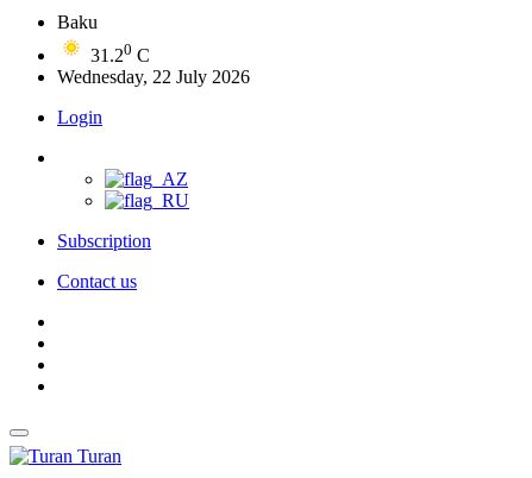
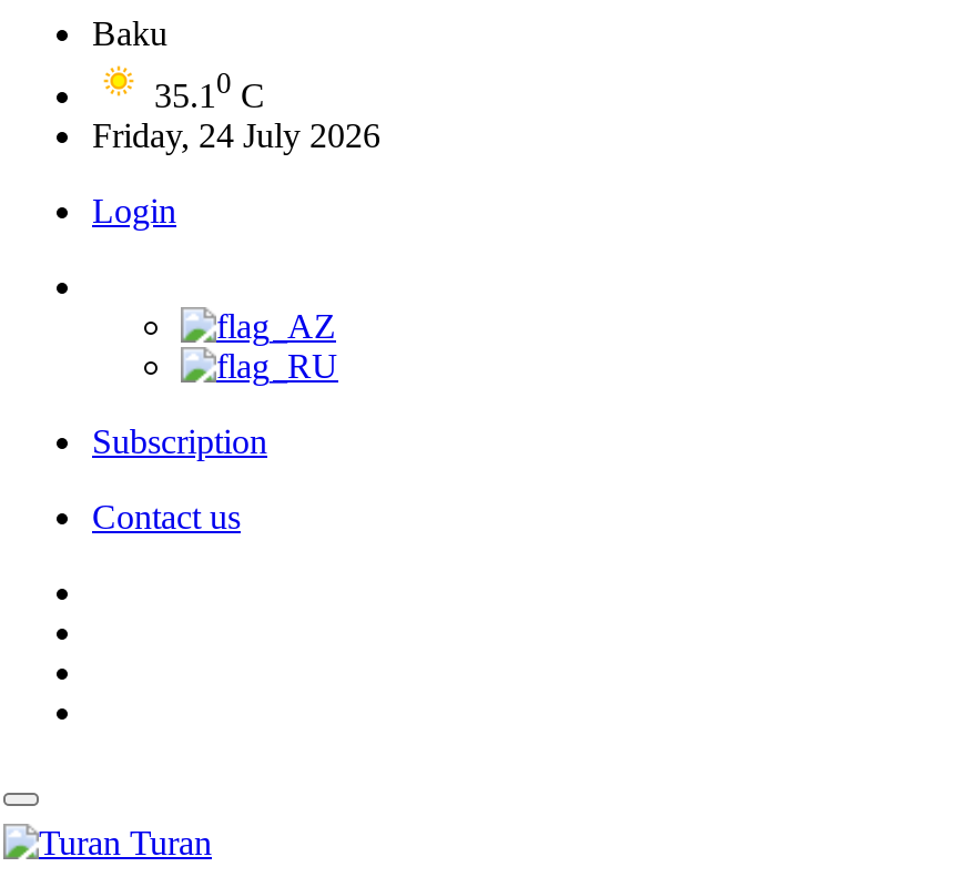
[90,40,150,65] 31.20 C -> [154,67,265,114] 35.10 C
[57,67,250,87] Wednesday, 22 July 2026 -> [92,116,380,154] Friday, 24 July 2026

